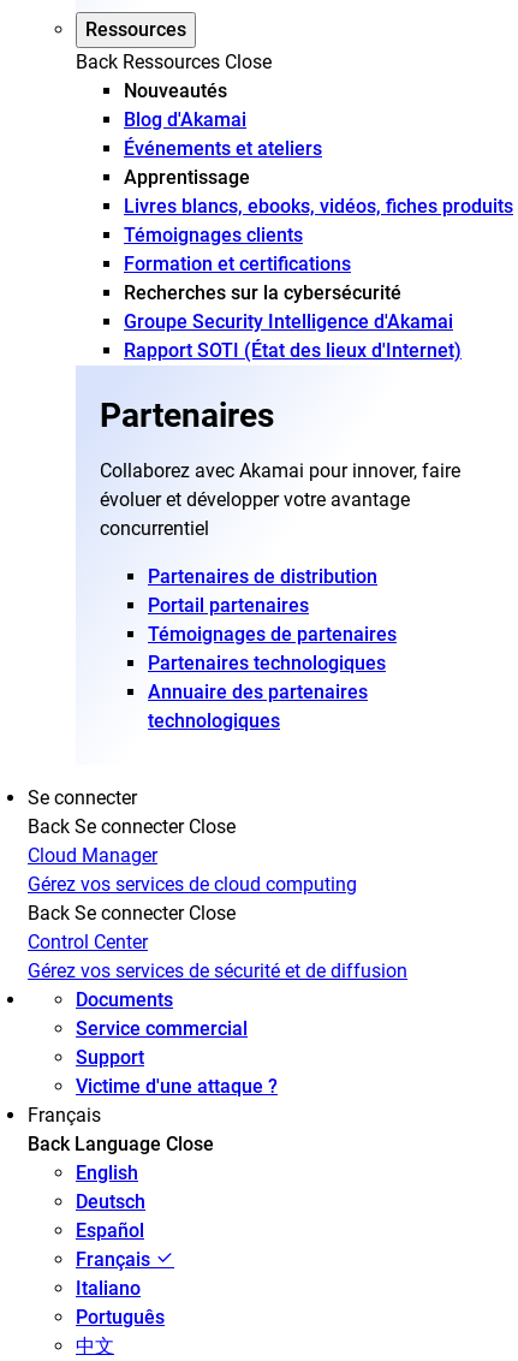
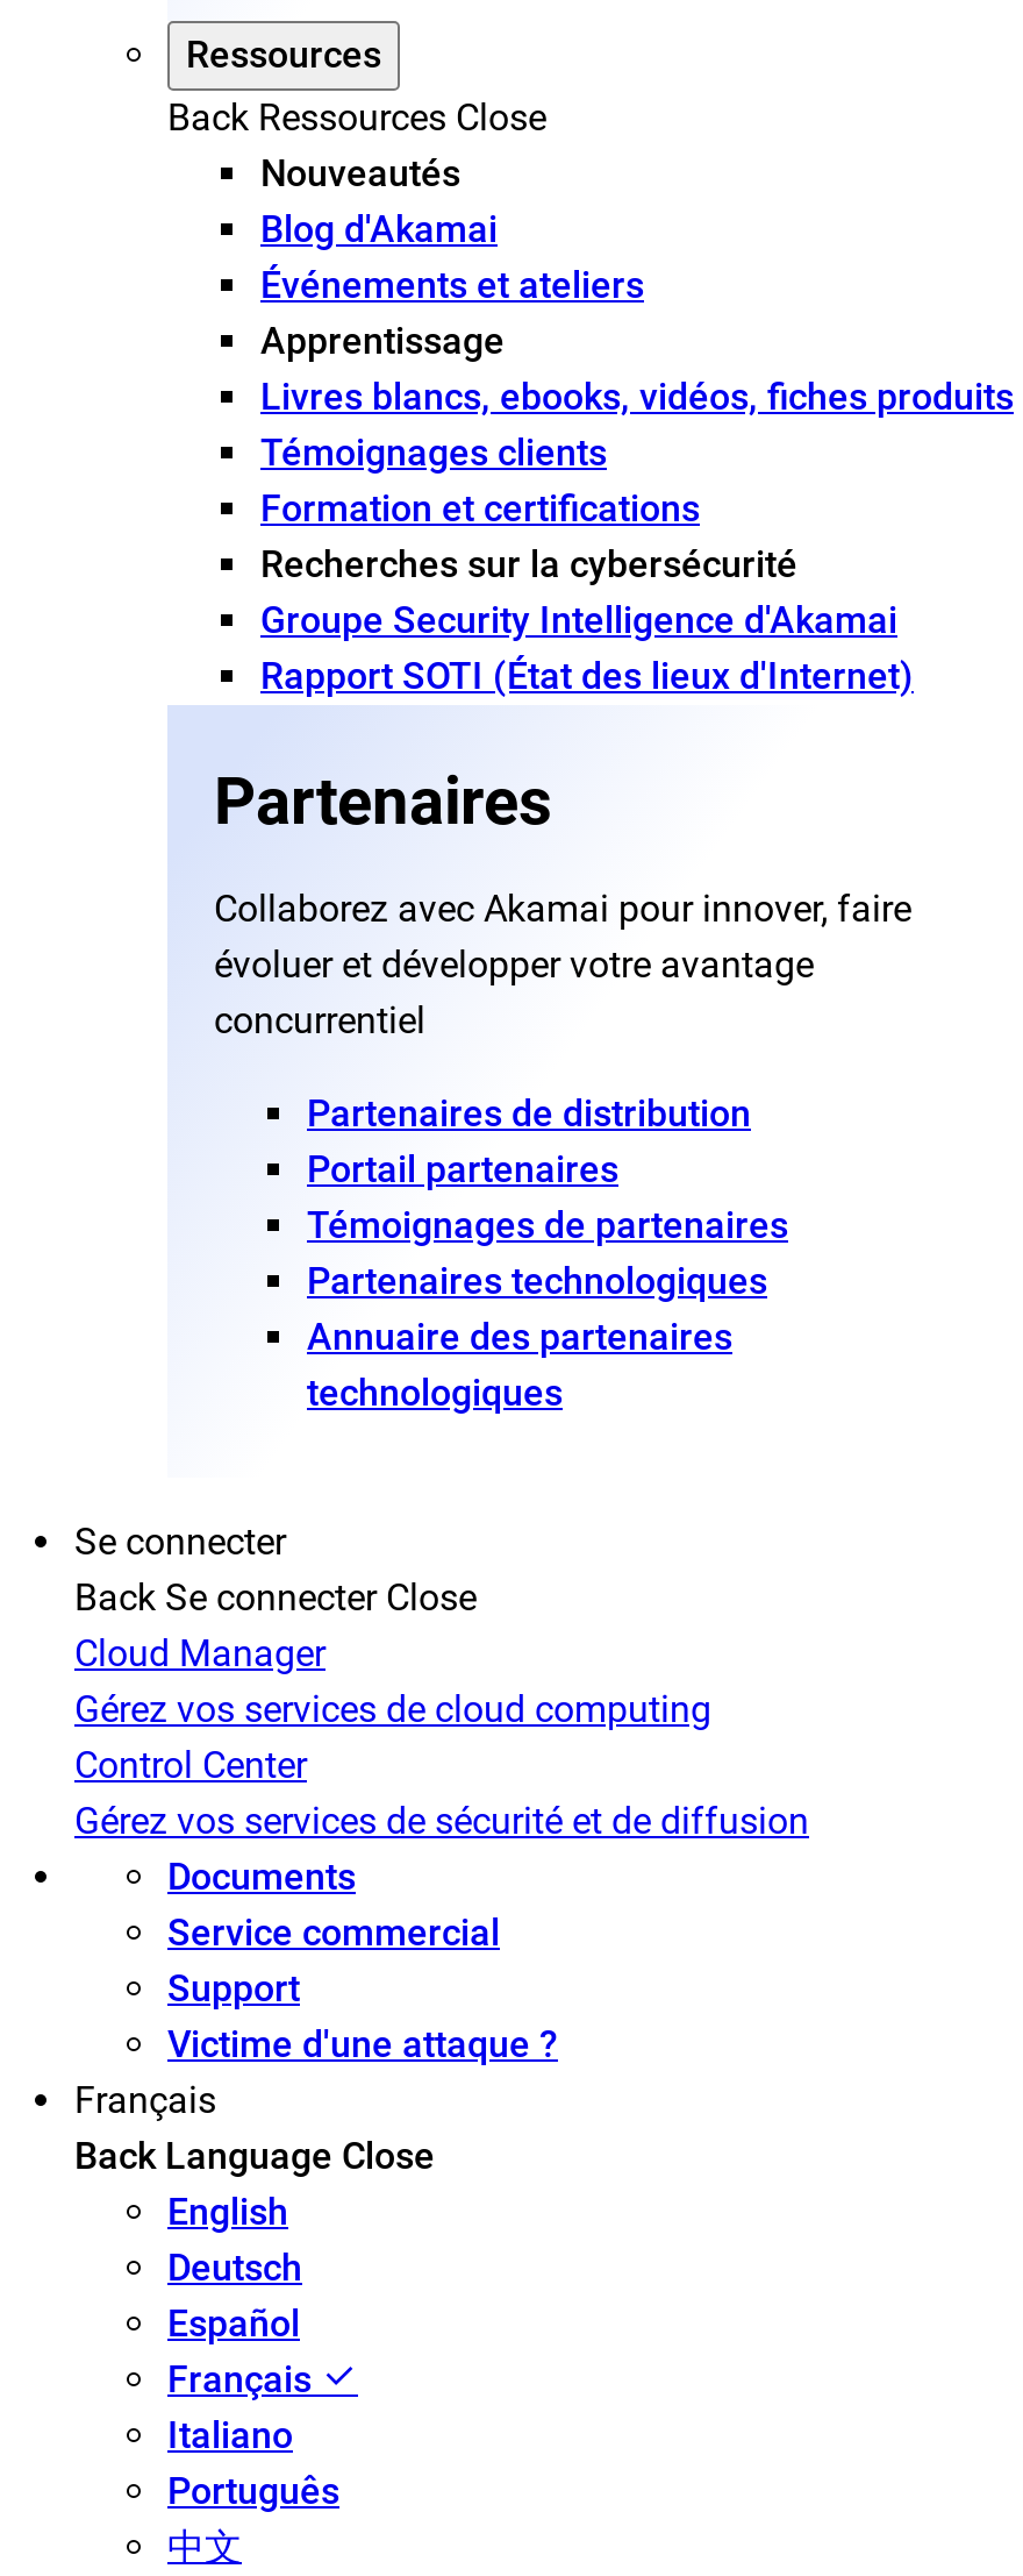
[28,902,236,925] Back Se connecter Close -> none

